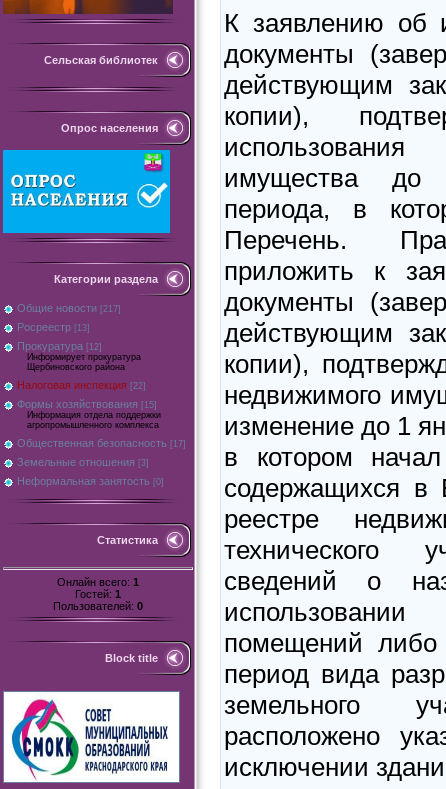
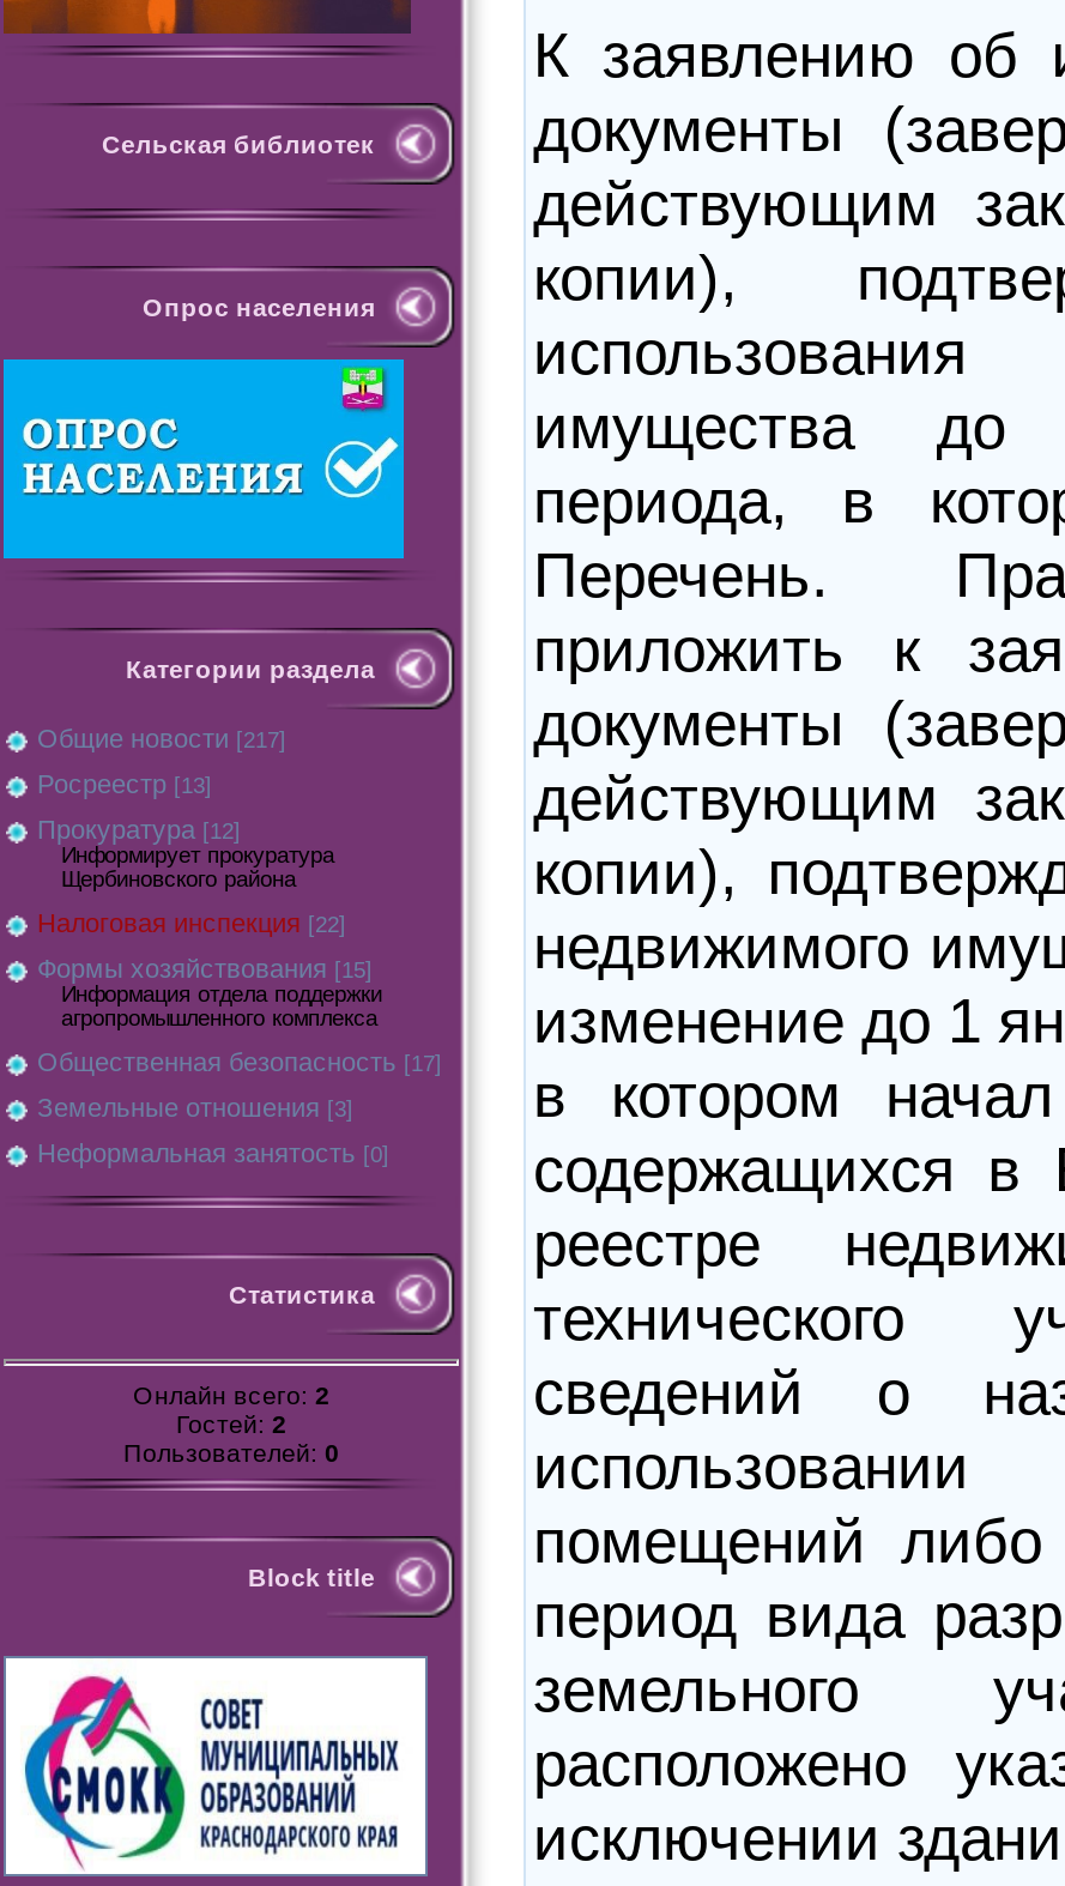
[57,576,139,588] Онлайн всего: 1 -> [133,1380,329,1408] Онлайн всего: 2
[75,588,121,600] Гостей: 1 -> [176,1408,286,1437] Гостей: 2

